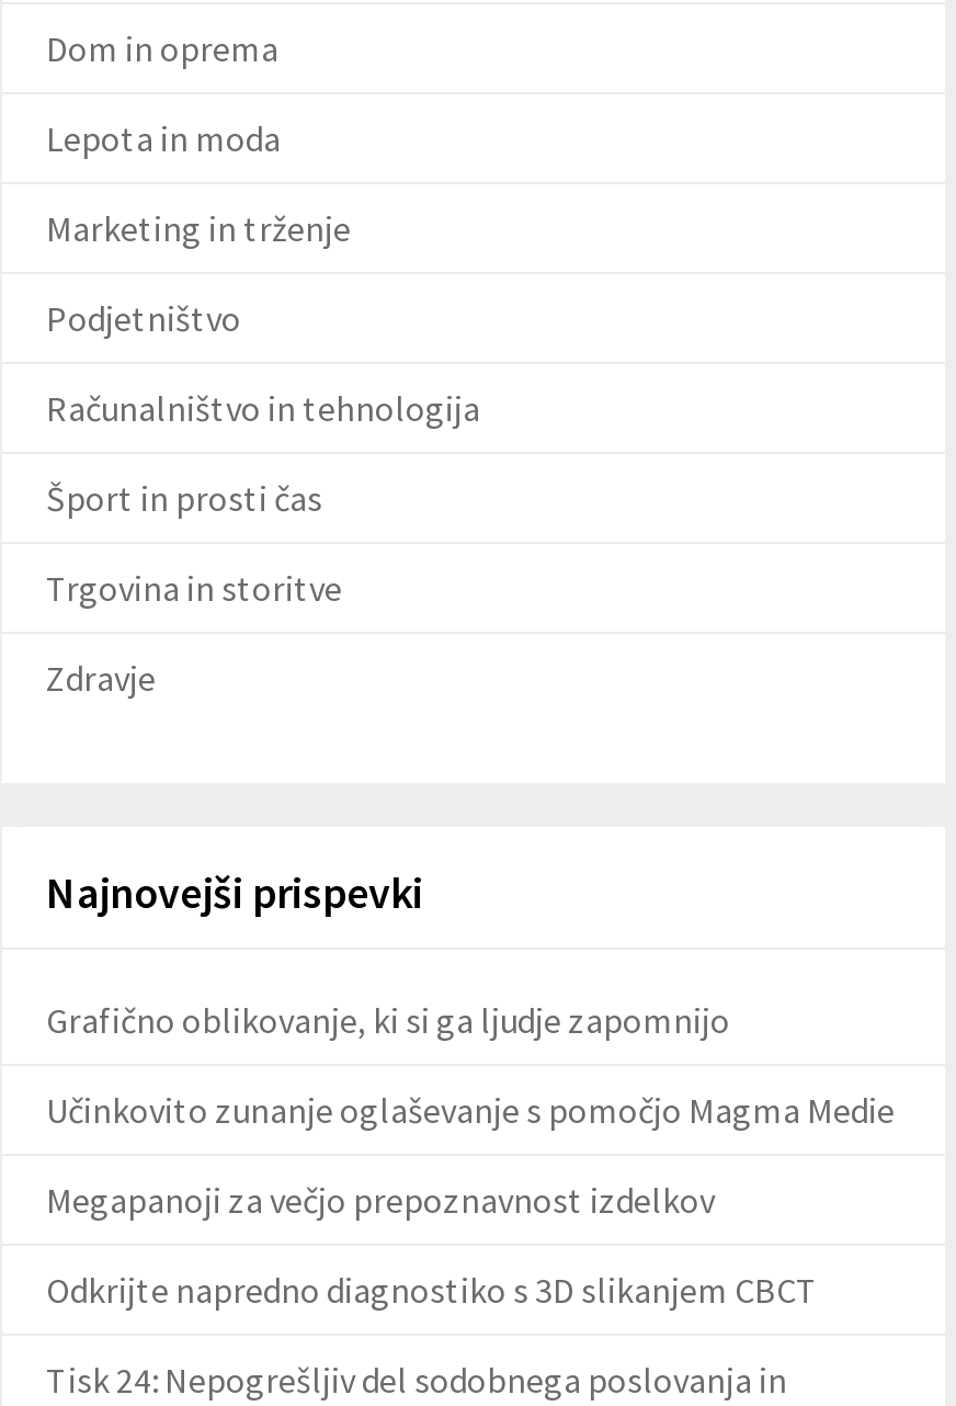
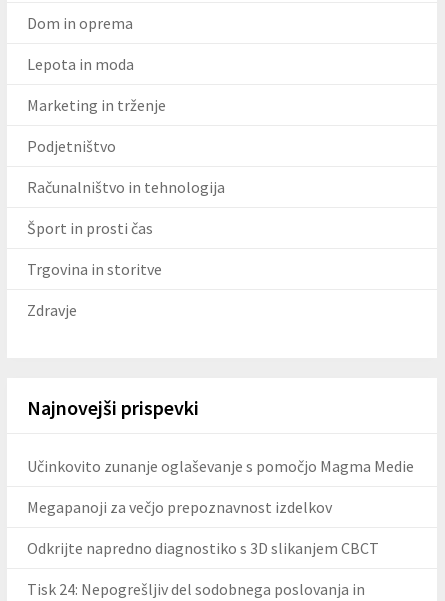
[46,999,730,1043] Grafično oblikovanje, ki si ga ljudje zapomnijo -> none

